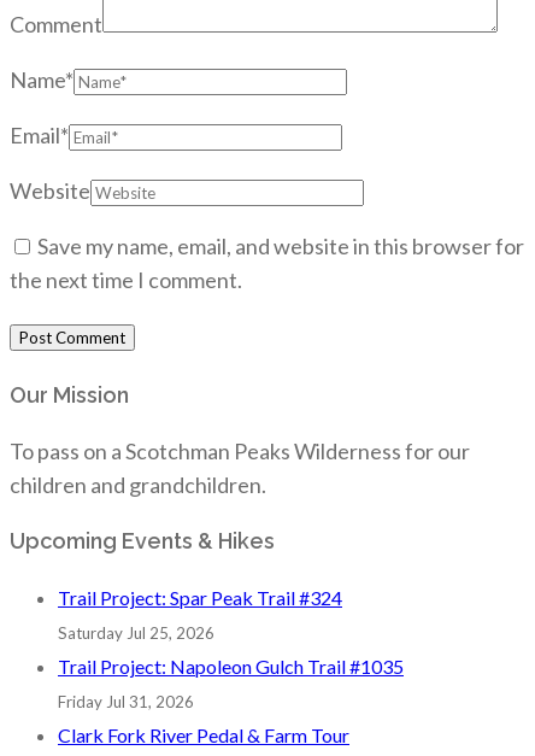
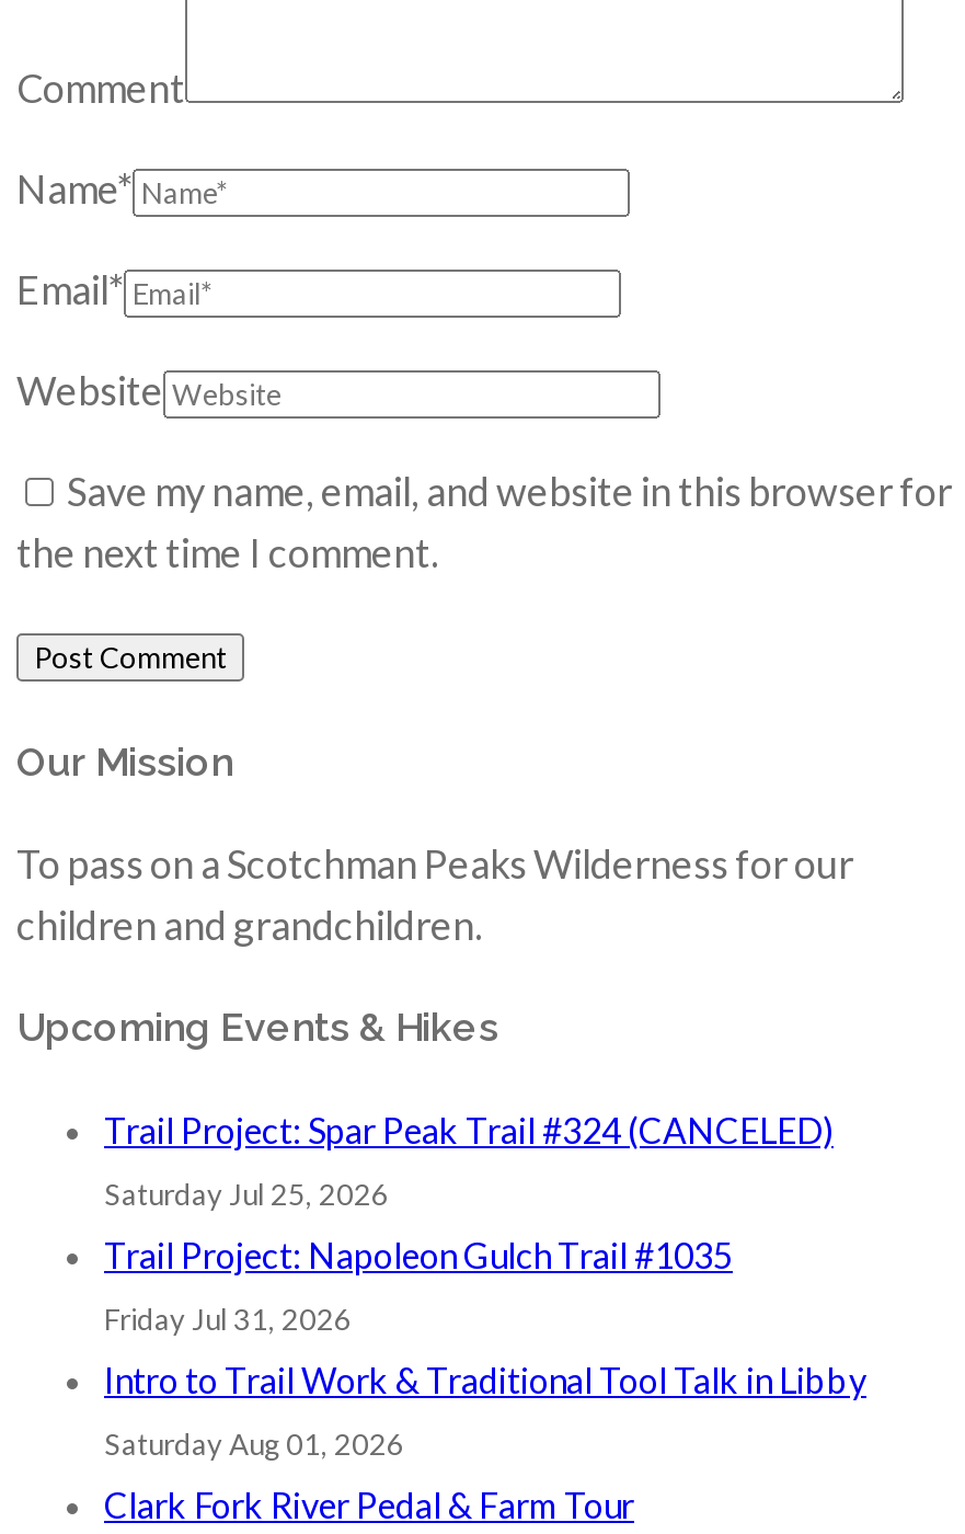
[58,586,342,609] Trail Project: Spar Peak Trail #324 -> [104,1108,834,1150] Trail Project: Spar Peak Trail #324 (CANCELED)
none -> [104,1358,866,1461] Intro to Trail Work & Traditional Tool Talk in Libby | Saturday Aug 01, 2026

